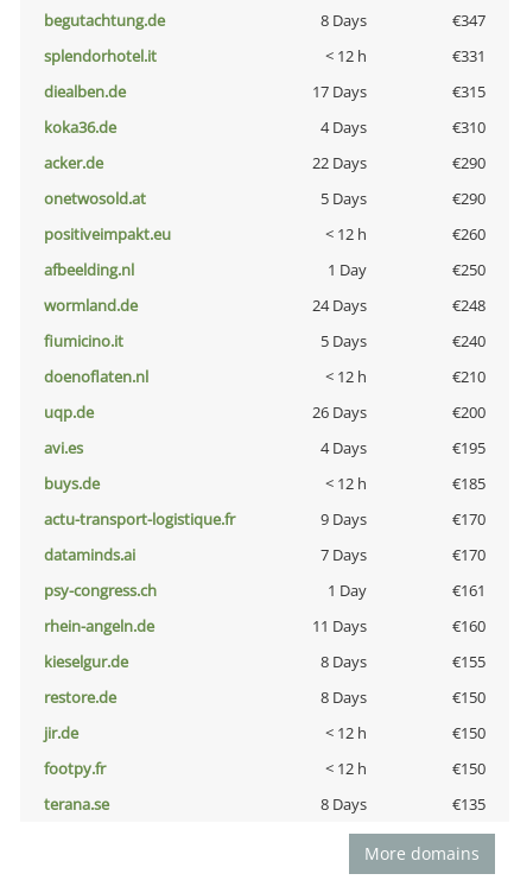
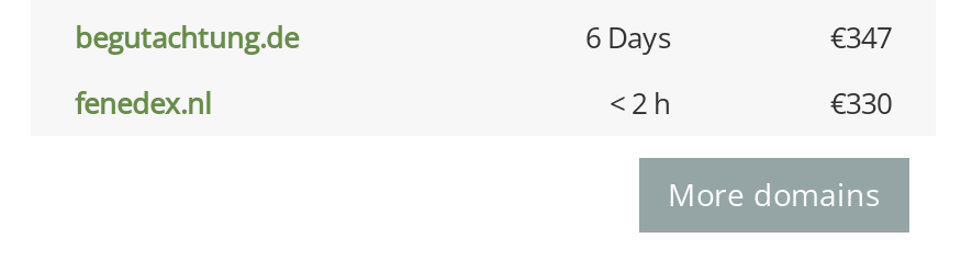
[320,10,366,31] 8 Days -> [585,18,671,57] 6 Days
[44,45,486,815] splendorhotel.it | < 12 h | €331 | diealben.de | 17 Days | €315 | koka36.de | 4 Days | €310 | acker.de | 22 Days | €290 | onetwosold.at | 5 Days | €290 | positiveimpakt.eu | < 12 h | €260 | afbeelding.nl | 1 Day | €250 | wormland.de | 24 Days | €248 | fiumicino.it | 5 Days | €240 | doenoflaten.nl | < 12 h | €210 | uqp.de | 26 Days | €200 | avi.es | 4 Days | €195 | buys.de | < 12 h | €185 | actu-transport-logistique.fr | 9 Days | €170 | dataminds.ai | 7 Days | €170 | psy-congress.ch | 1 Day | €161 | rhein-angeln.de | 11 Days | €160 | kieselgur.de | 8 Days | €155 | restore.de | 8 Days | €150 | jir.de | < 12 h | €150 | footpy.fr | < 12 h | €150 | terana.se | 8 Days | €135 -> [75,83,892,123] fenedex.nl | < 2 h | €330

